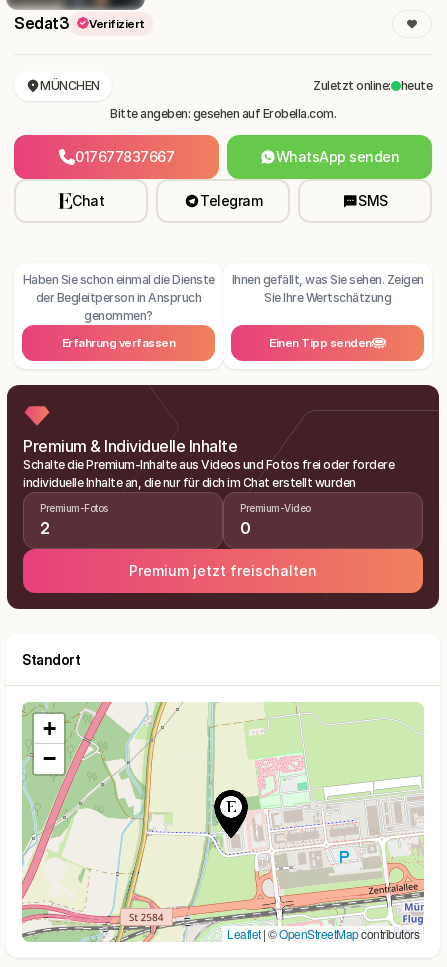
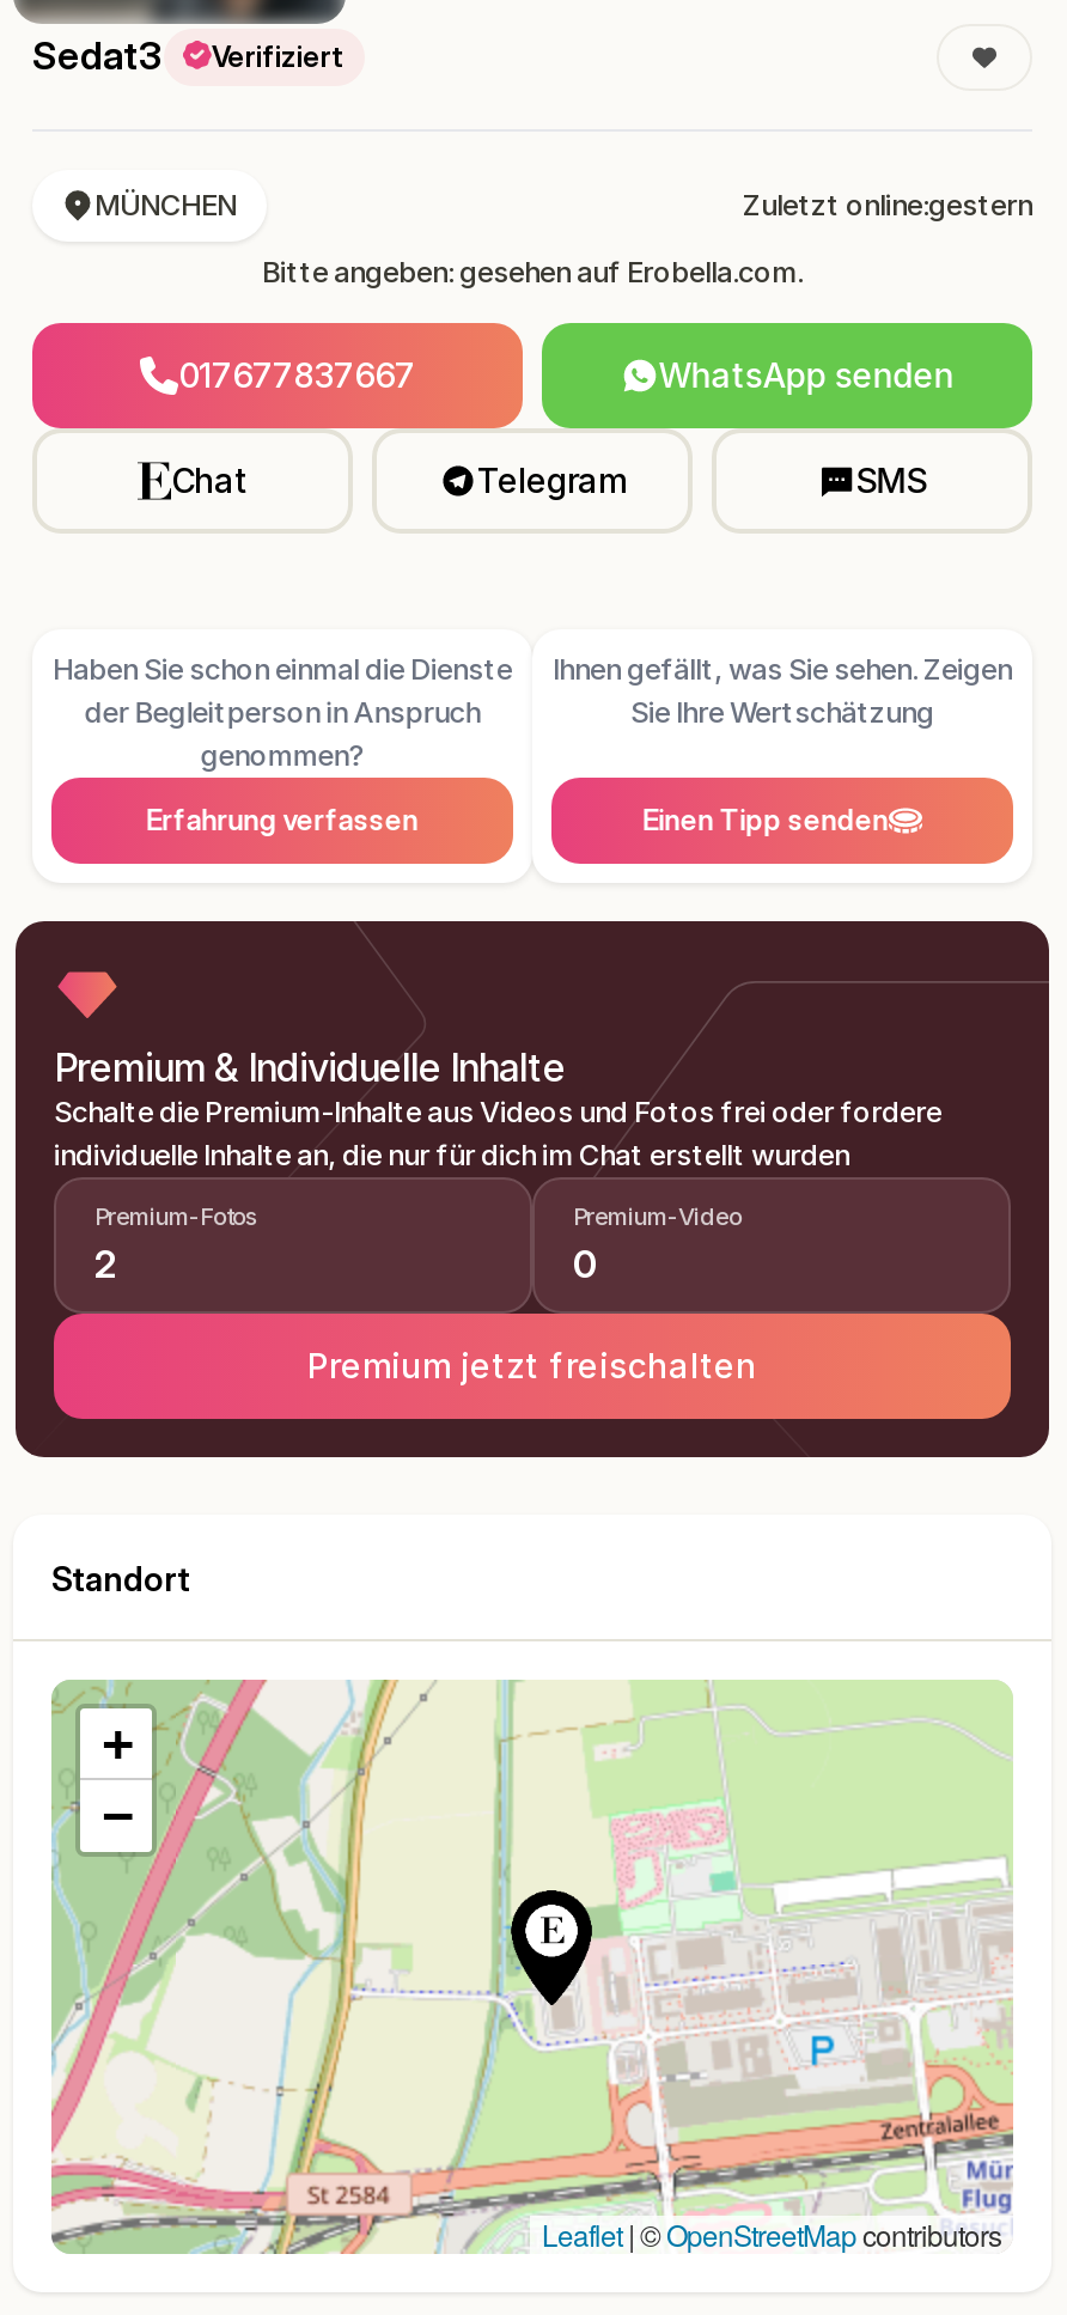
[313,78,432,93] Zuletzt online: | heute -> [743,186,1032,222] Zuletzt online:gestern

